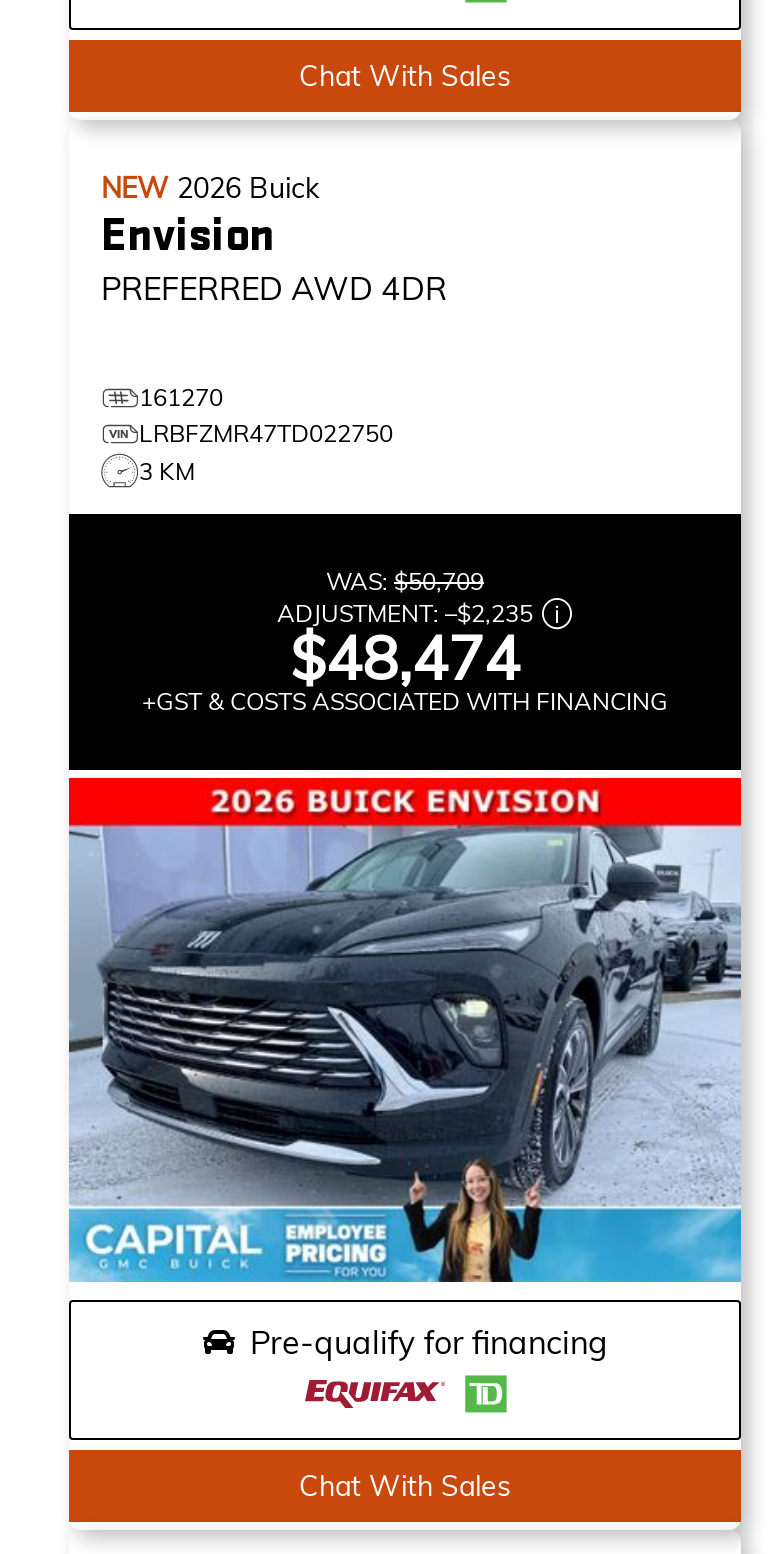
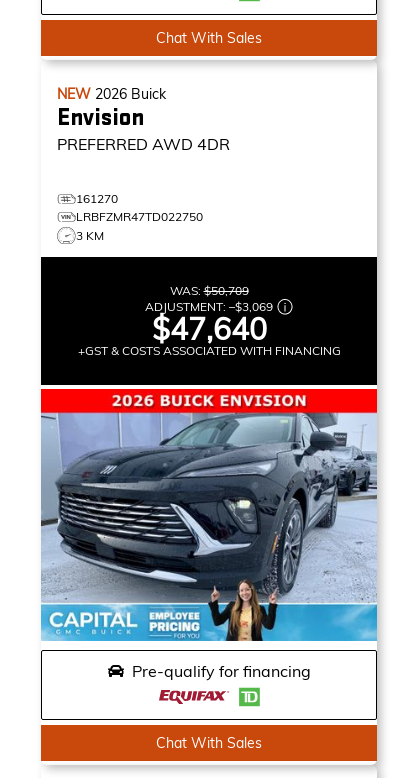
[277,598,533,628] ADJUSTMENT: –$2,235 -> [145,299,273,314] ADJUSTMENT: –$3,069
[290,620,520,696] $48,474 -> [151,310,266,348] $47,640

